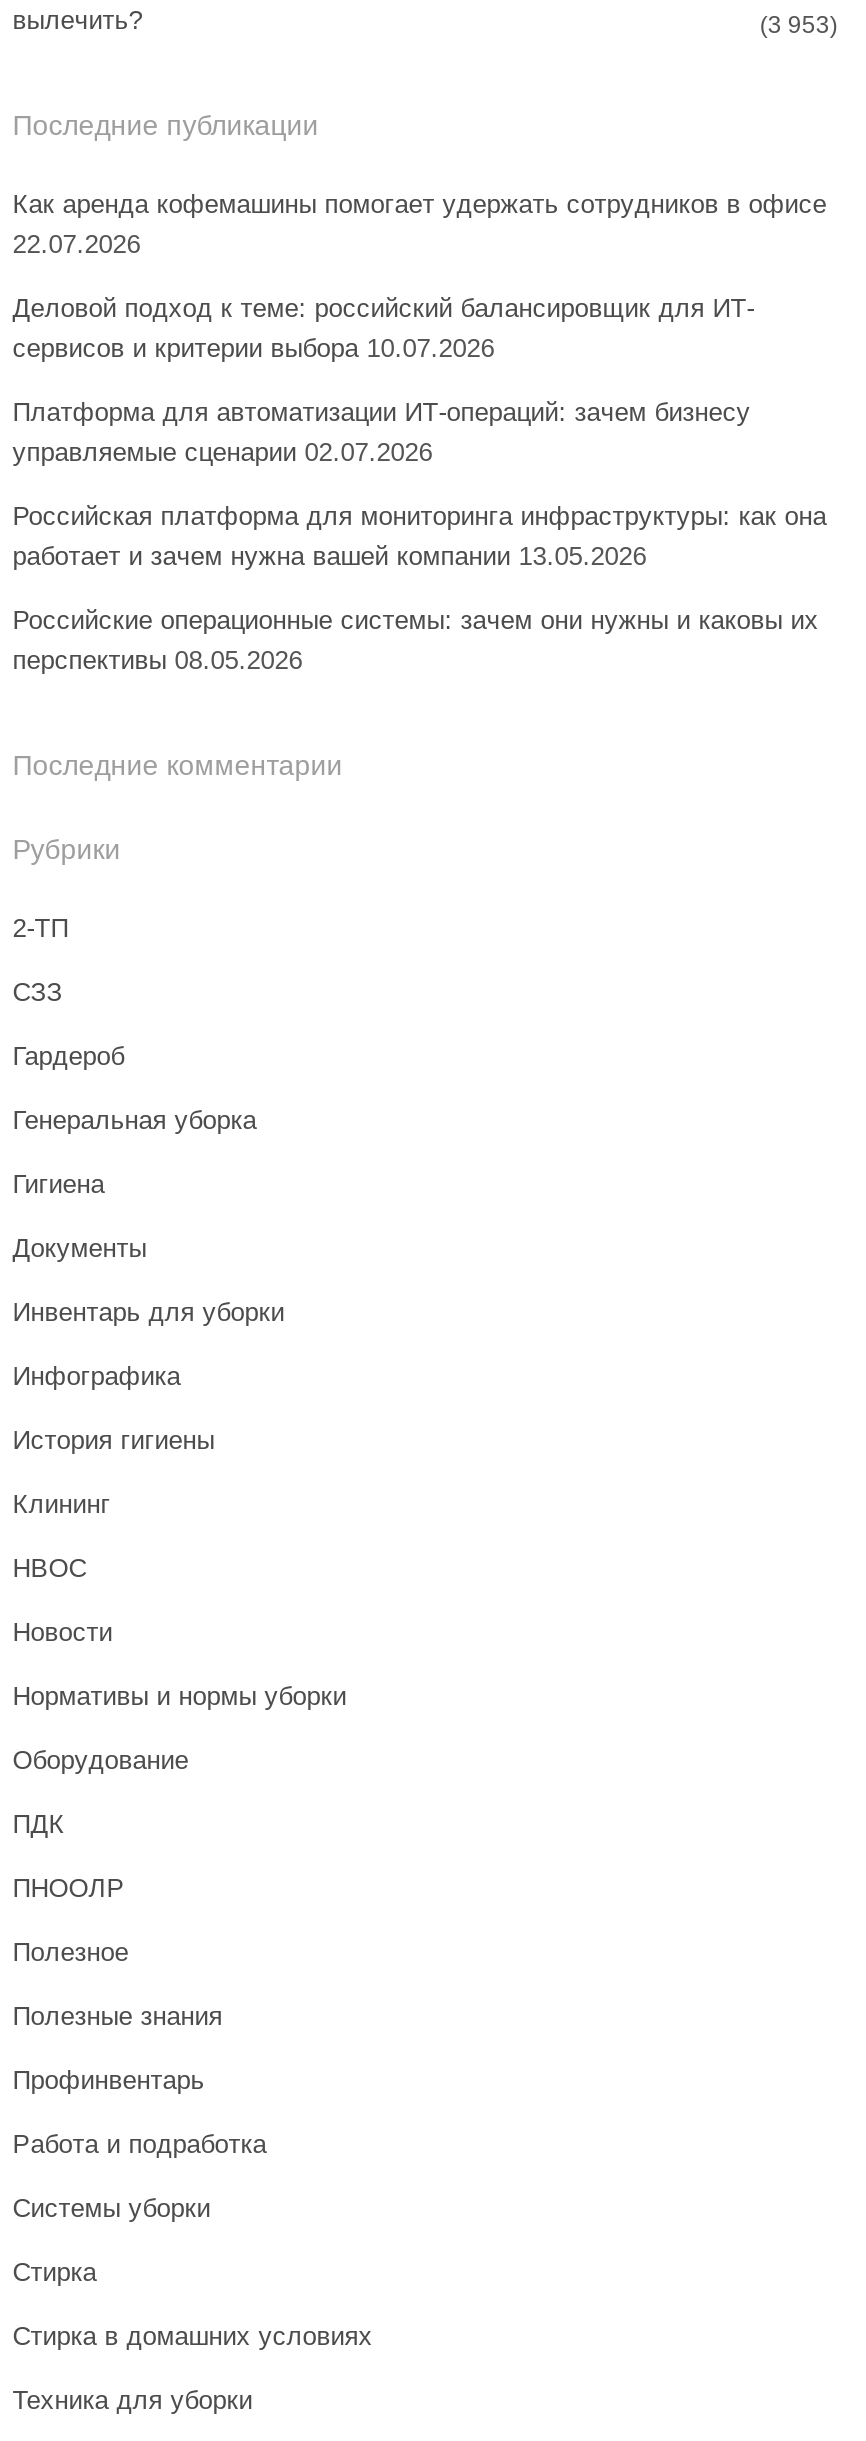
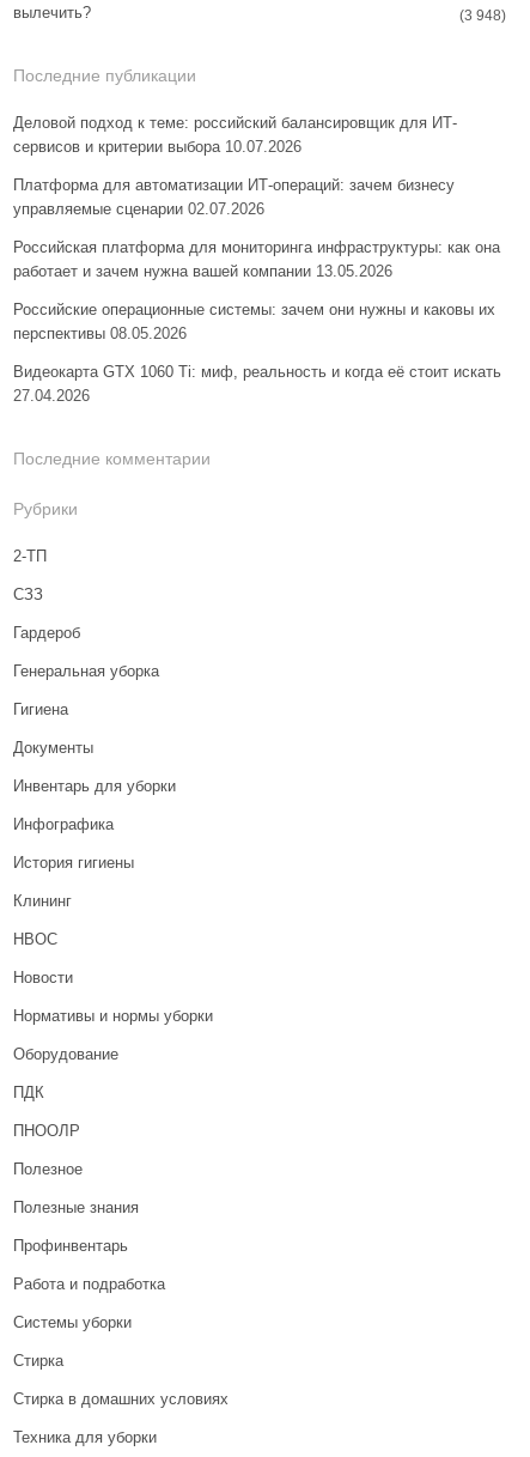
[760,12,838,40] (3 953) -> [460,7,506,24] (3 948)
[12,190,826,260] Как аренда кофемашины помогает удержать сотрудников в офисе | 22.07.2026 -> none
moved [12,294,826,676] -> [13,114,500,342]: Деловой подход к теме: российский балансировщик для ИТ- | сервисов и критерии выбора 10.07.2026 | Платформа для автоматизации ИТ-операций: зачем бизнесу | управляемые сценарии 02.07.2026 | Российская платформа для мониторинга инфраструктуры: как она | работает и зачем нужна вашей компании 13.05.2026 | Российские операционные системы: зачем они нужны и каковы их | перспективы 08.05.2026
none -> [13,363,501,405] Видеокарта GTX 1060 Ti: миф, реальность и когда её стоит искать | 27.04.2026

